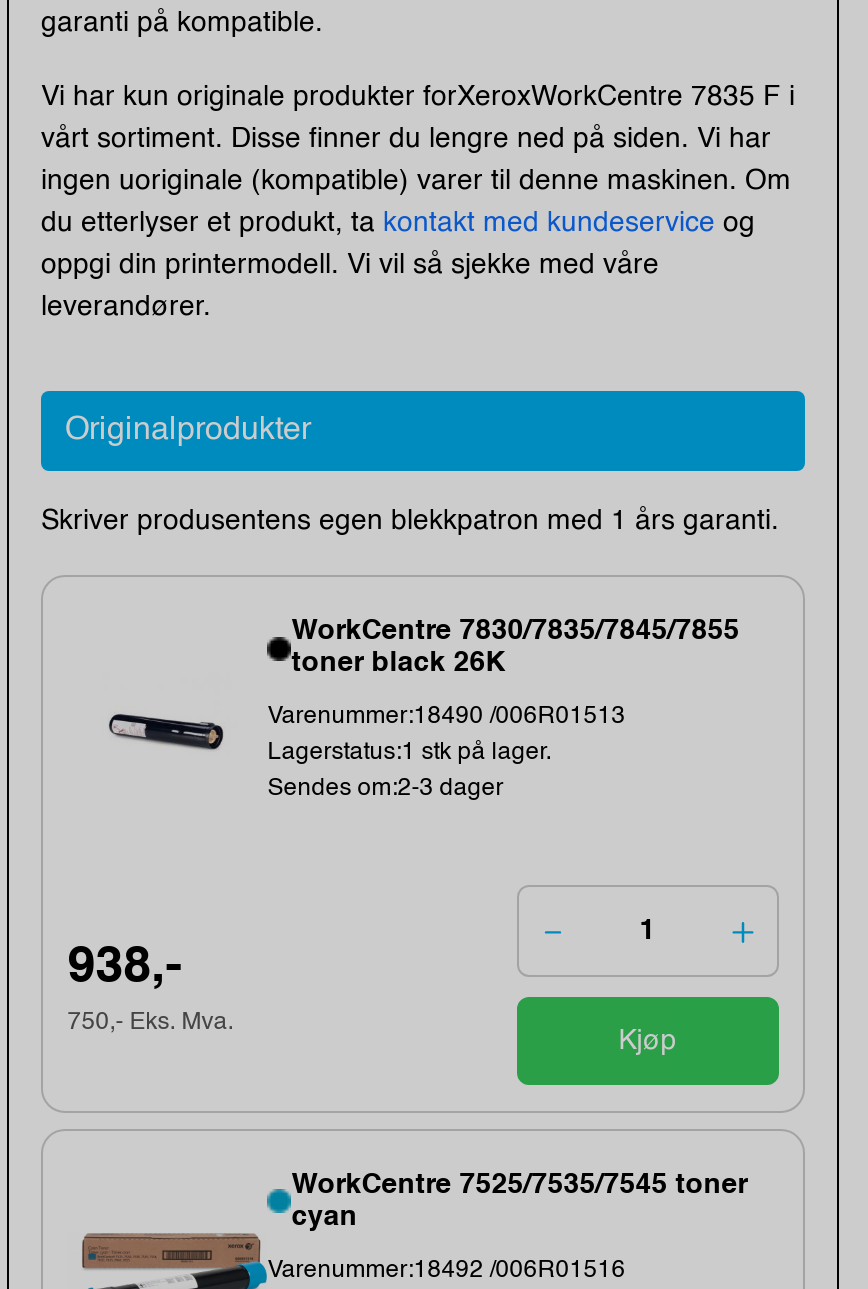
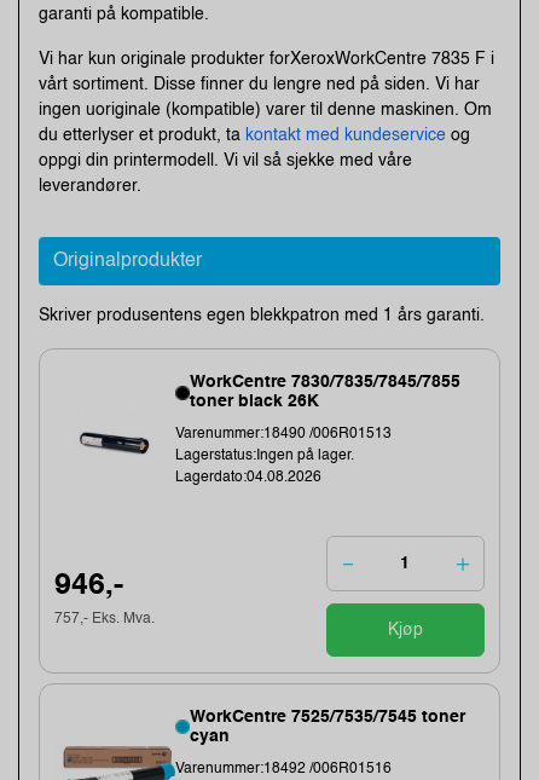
[268,741,552,765] Lagerstatus:1 stk på lager. -> [176,449,354,463] Lagerstatus:Ingen på lager.
[268,777,504,801] Sendes om:2-3 dager -> [176,471,322,485] Lagerdato:04.08.2026
[68,942,234,1034] 938,- | 750,- Eks. Mva. -> [55,570,155,626] 946,- | 757,- Eks. Mva.

